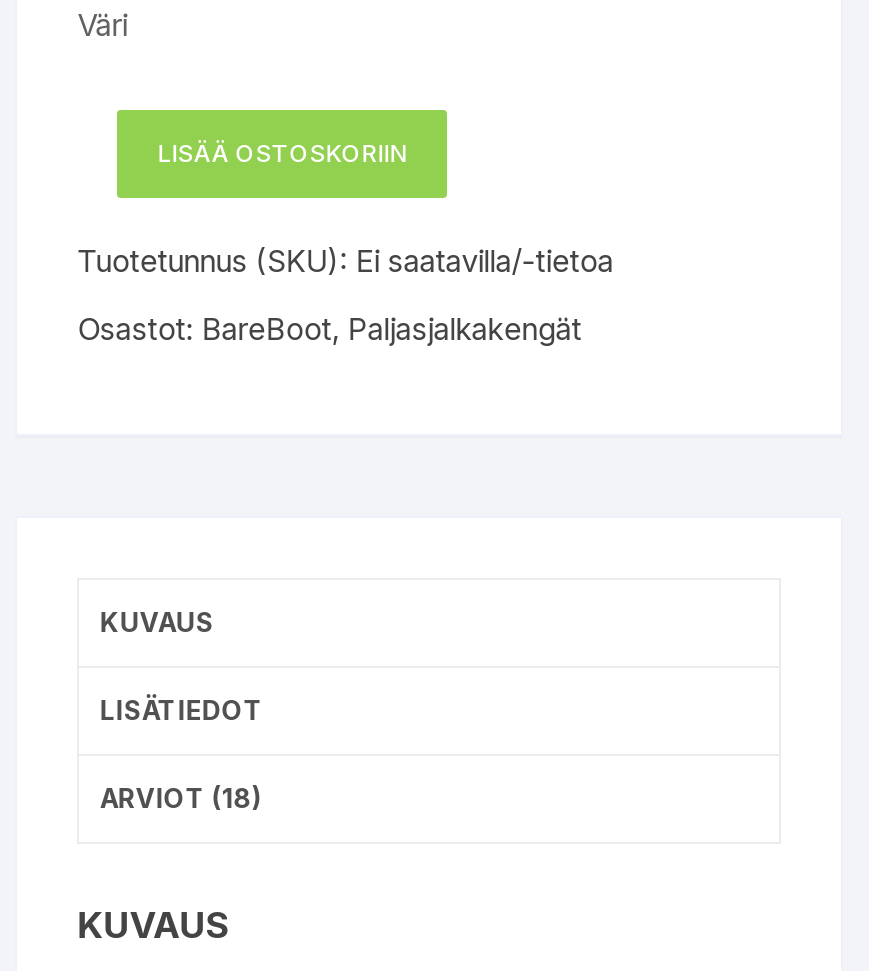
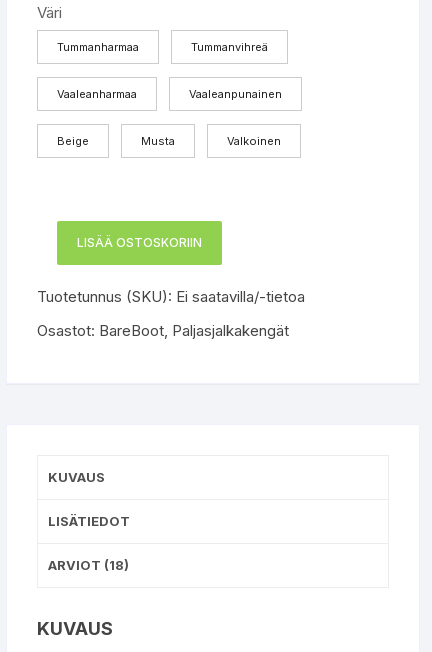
none -> [57,40,282,148] Tummanharmaa | Tummanvihreä | Vaaleanharmaa | Vaaleanpunainen | Beige | Musta | Valkoinen

